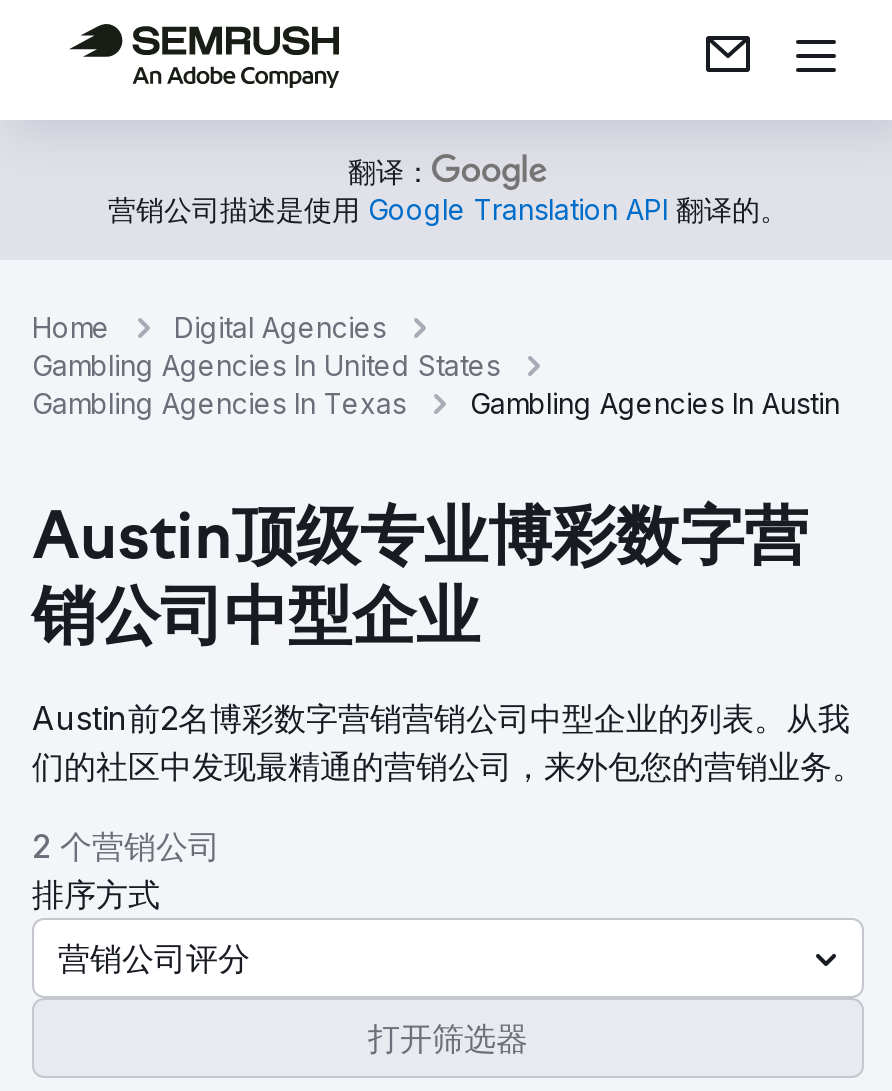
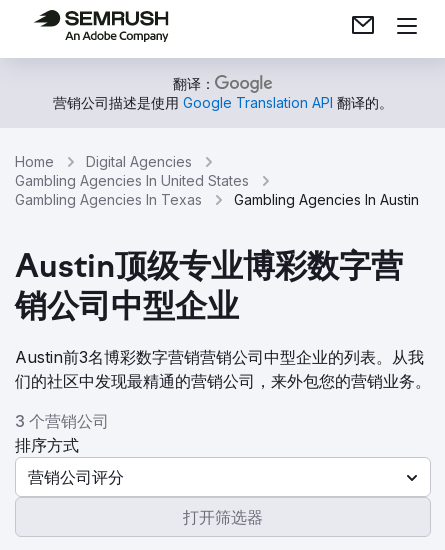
[32,698,850,738] Austin前2名博彩数字营销营销公司中型企业的列表。从我 -> [15,347,424,367] Austin前3名博彩数字营销营销公司中型企业的列表。从我
[32,826,220,866] 2 个营销公司 -> [15,411,109,431] 3 个营销公司

